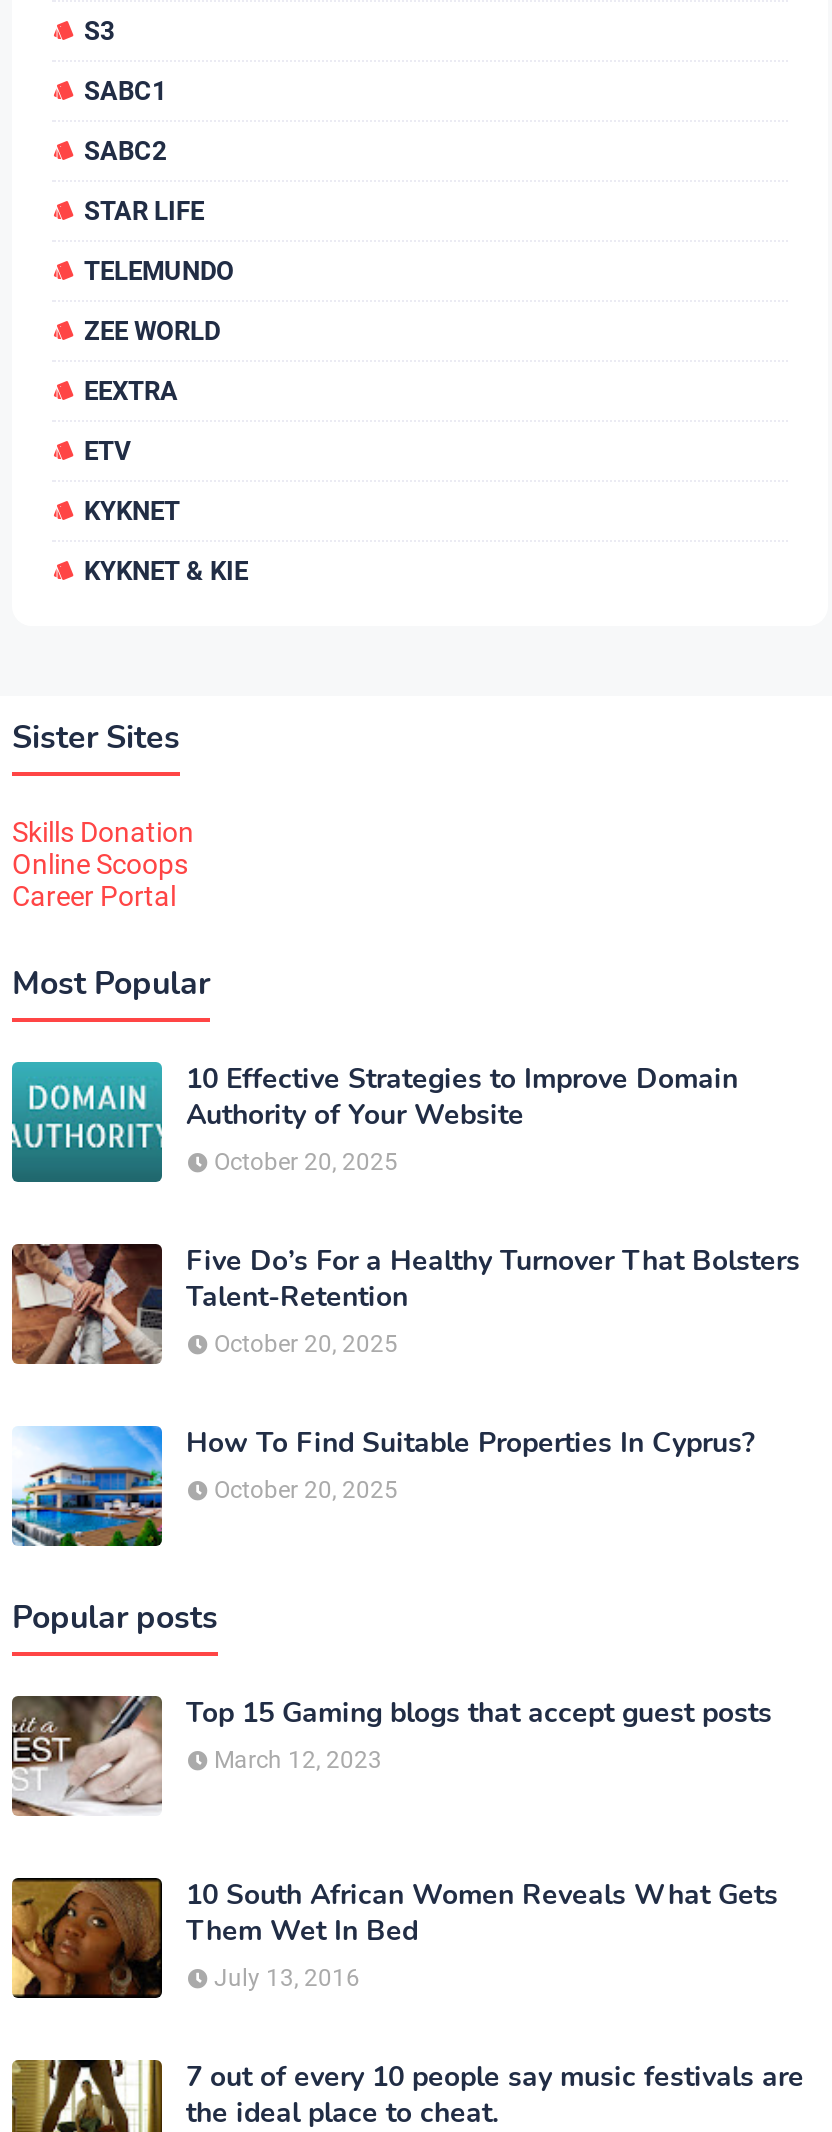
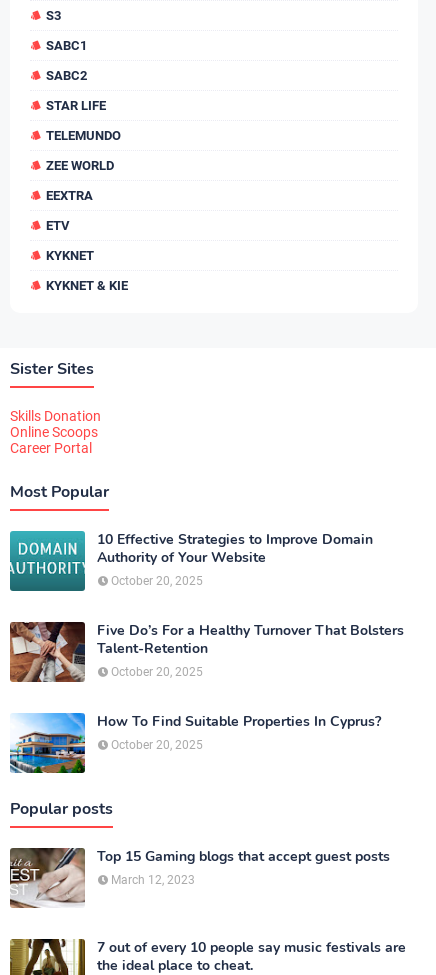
[12,1876,778,2000] [image] | 10 South African Women Reveals What Gets | Them Wet In Bed | July 13, 2016 -> none

